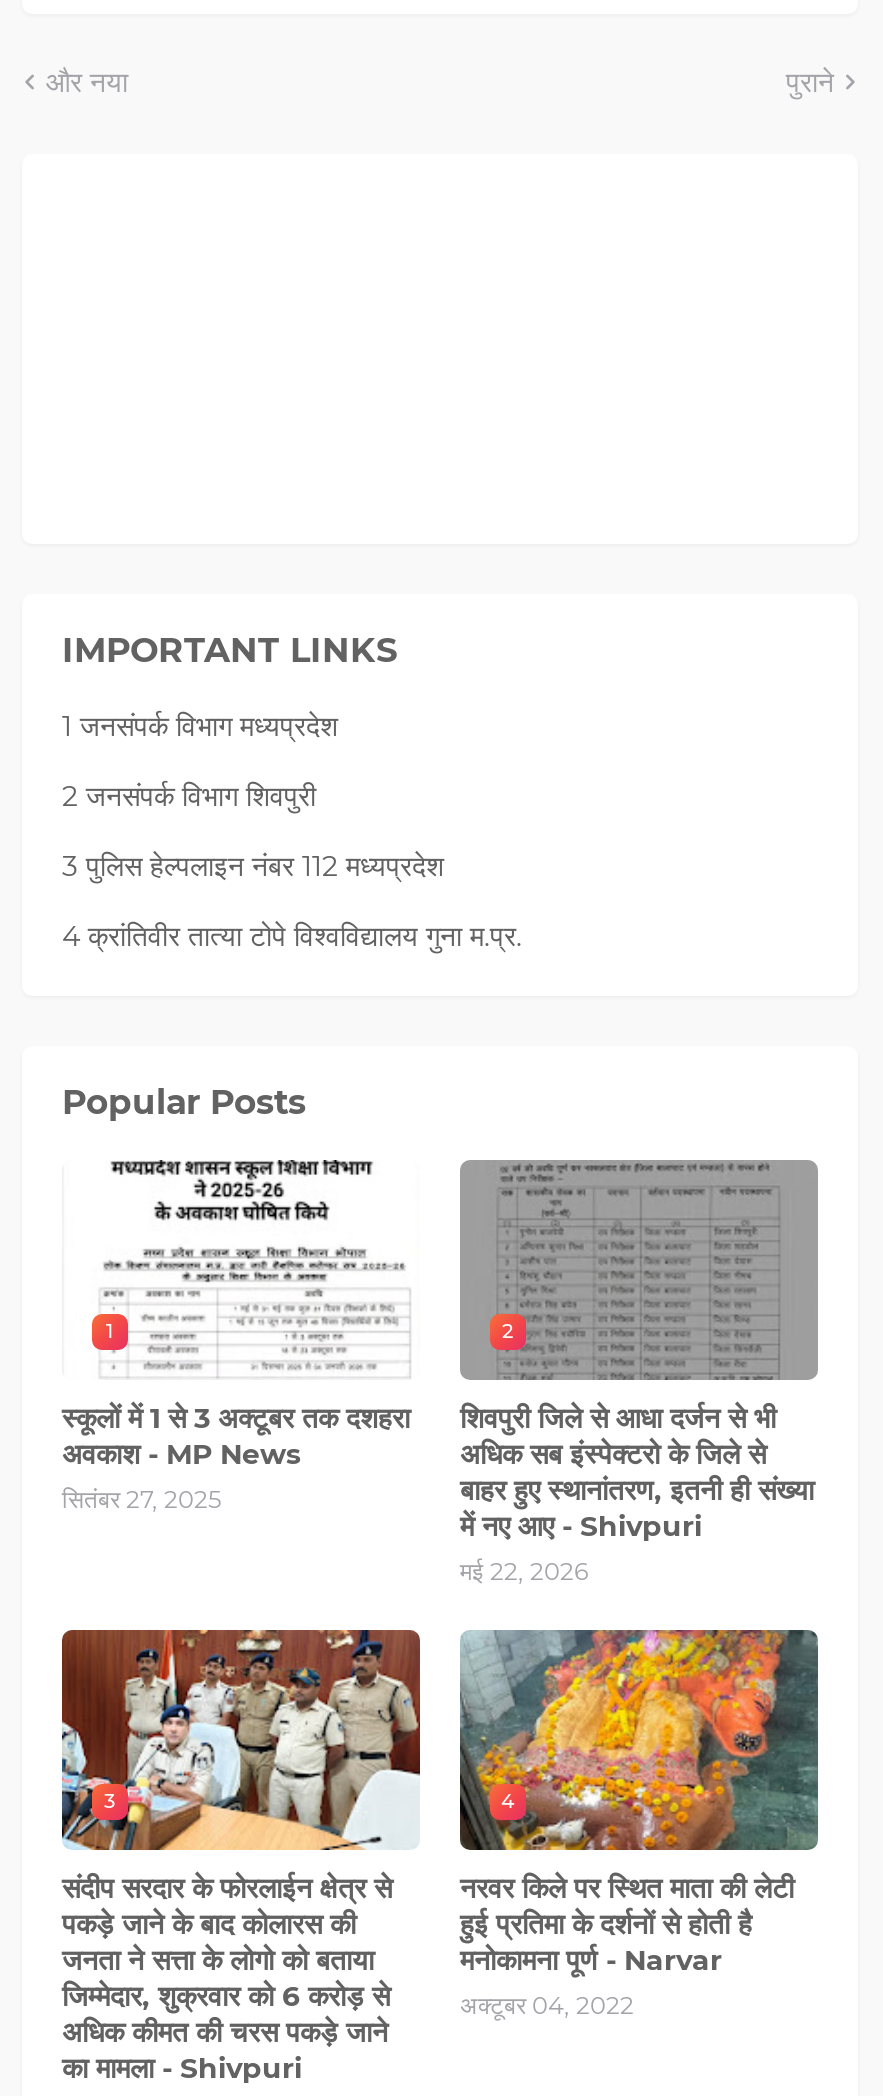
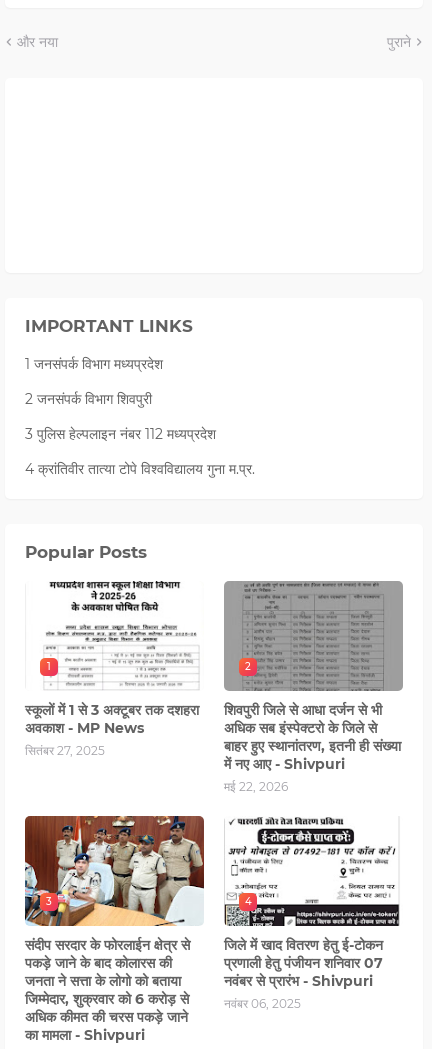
[458,1628,820,2020] [image] | नरवर किले पर स्थित माता की लेटी | हुई प्रतिमा के दर्शनों से होती है | मनोकामना पूर्ण - Narvar | अक्टूबर 04, 2022 -> [224,816,403,1011] [image] | जिले में खाद वितरण हेतु ई-टोकन | प्रणाली हेतु पंजीयन शनिवार 07 | नवंबर से प्रारंभ - Shivpuri | नवंबर 06, 2025

